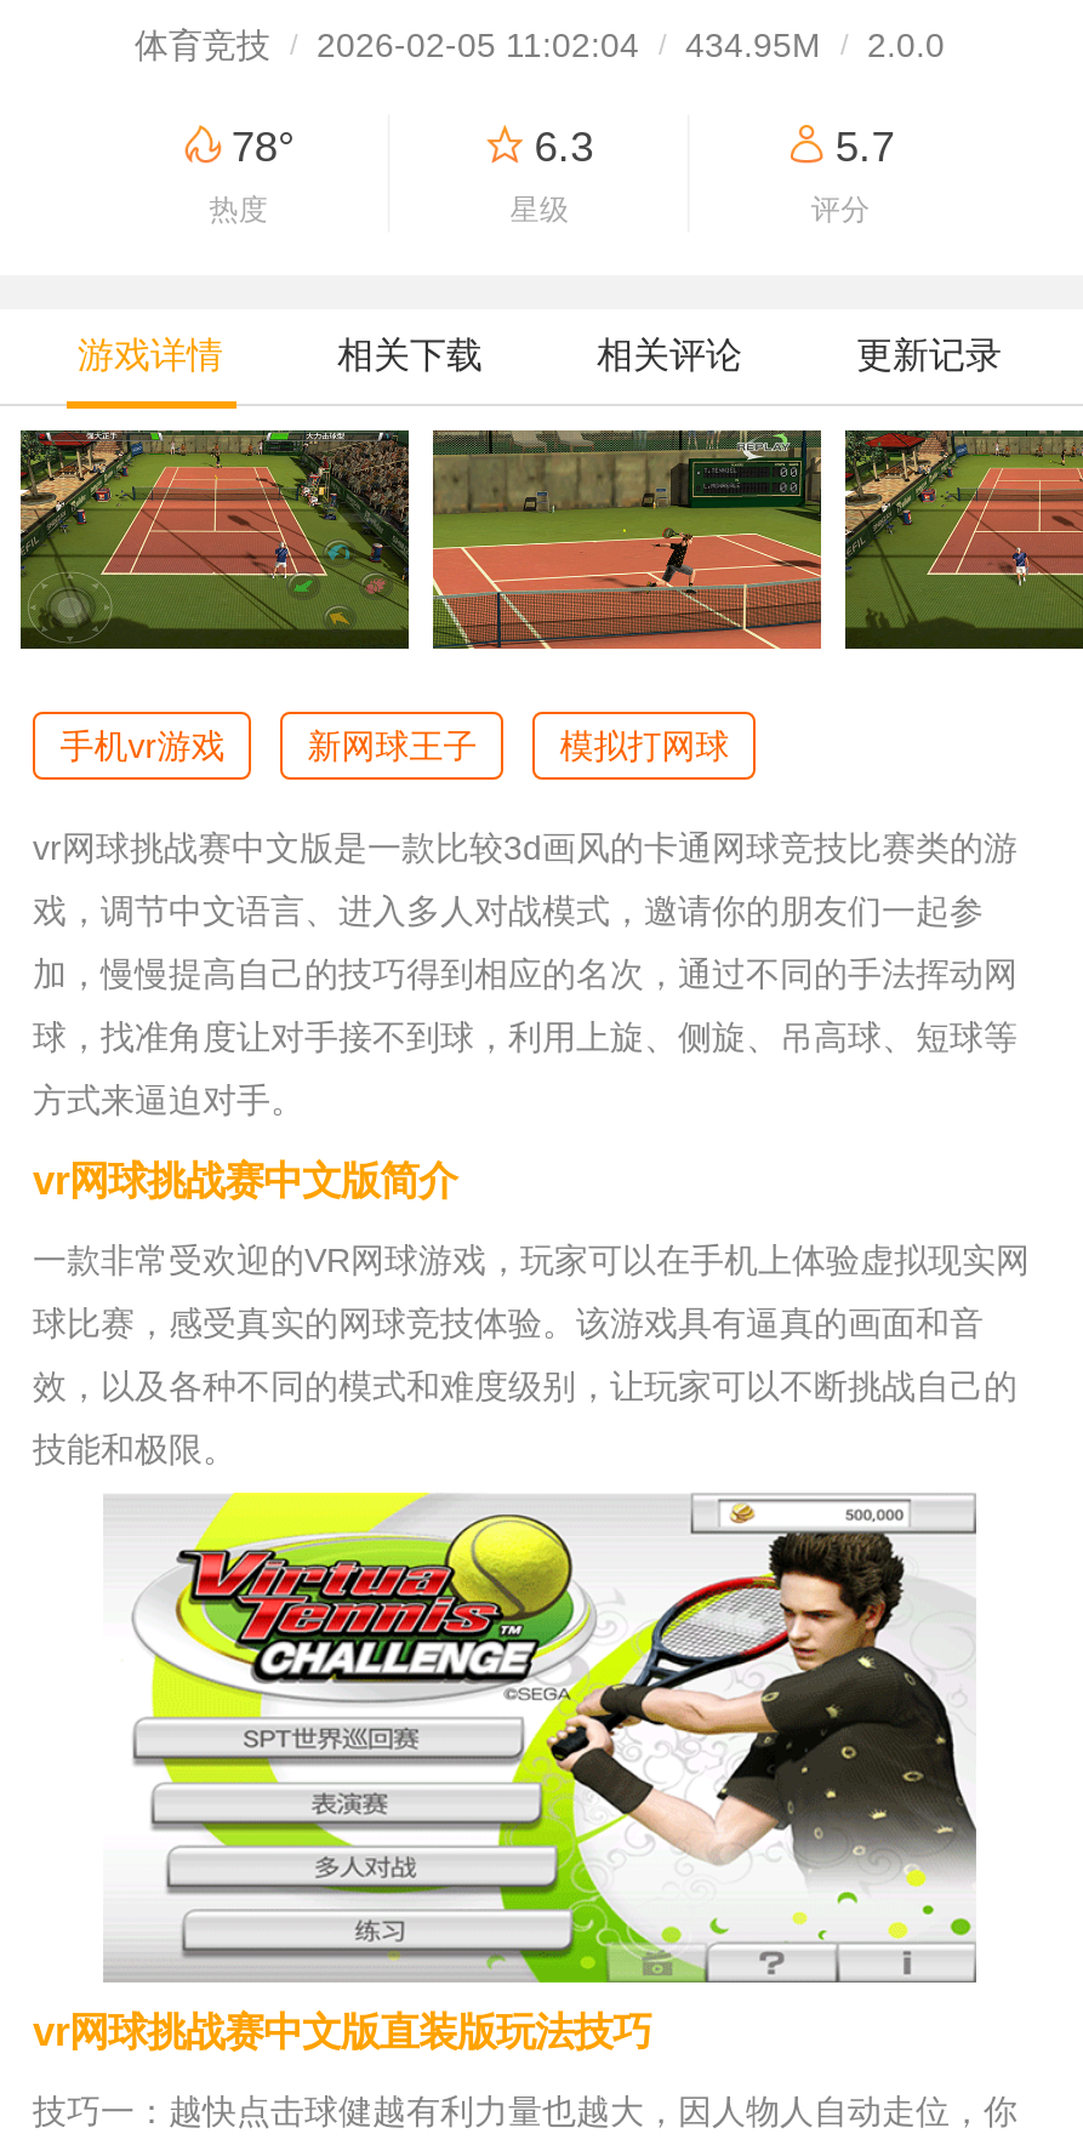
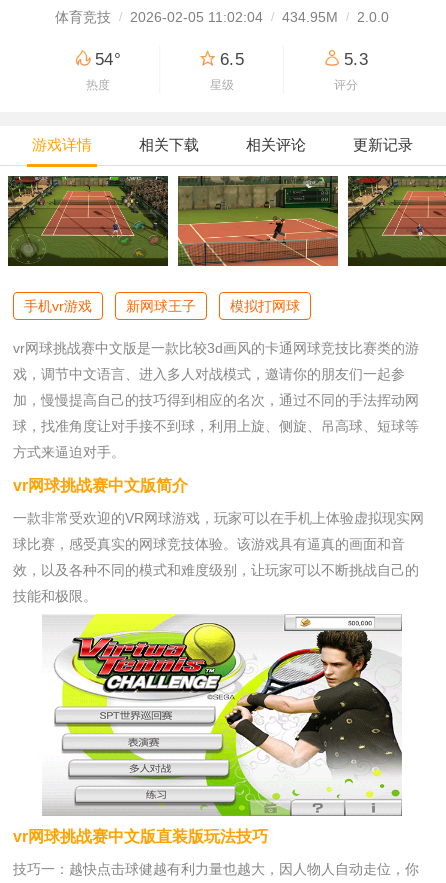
[231,121,294,168] 78° -> [95,49,121,68] 54°
[534,121,594,168] 6.3 -> [220,49,244,68] 6.5
[835,121,895,168] 5.7 -> [344,49,368,68] 5.3

